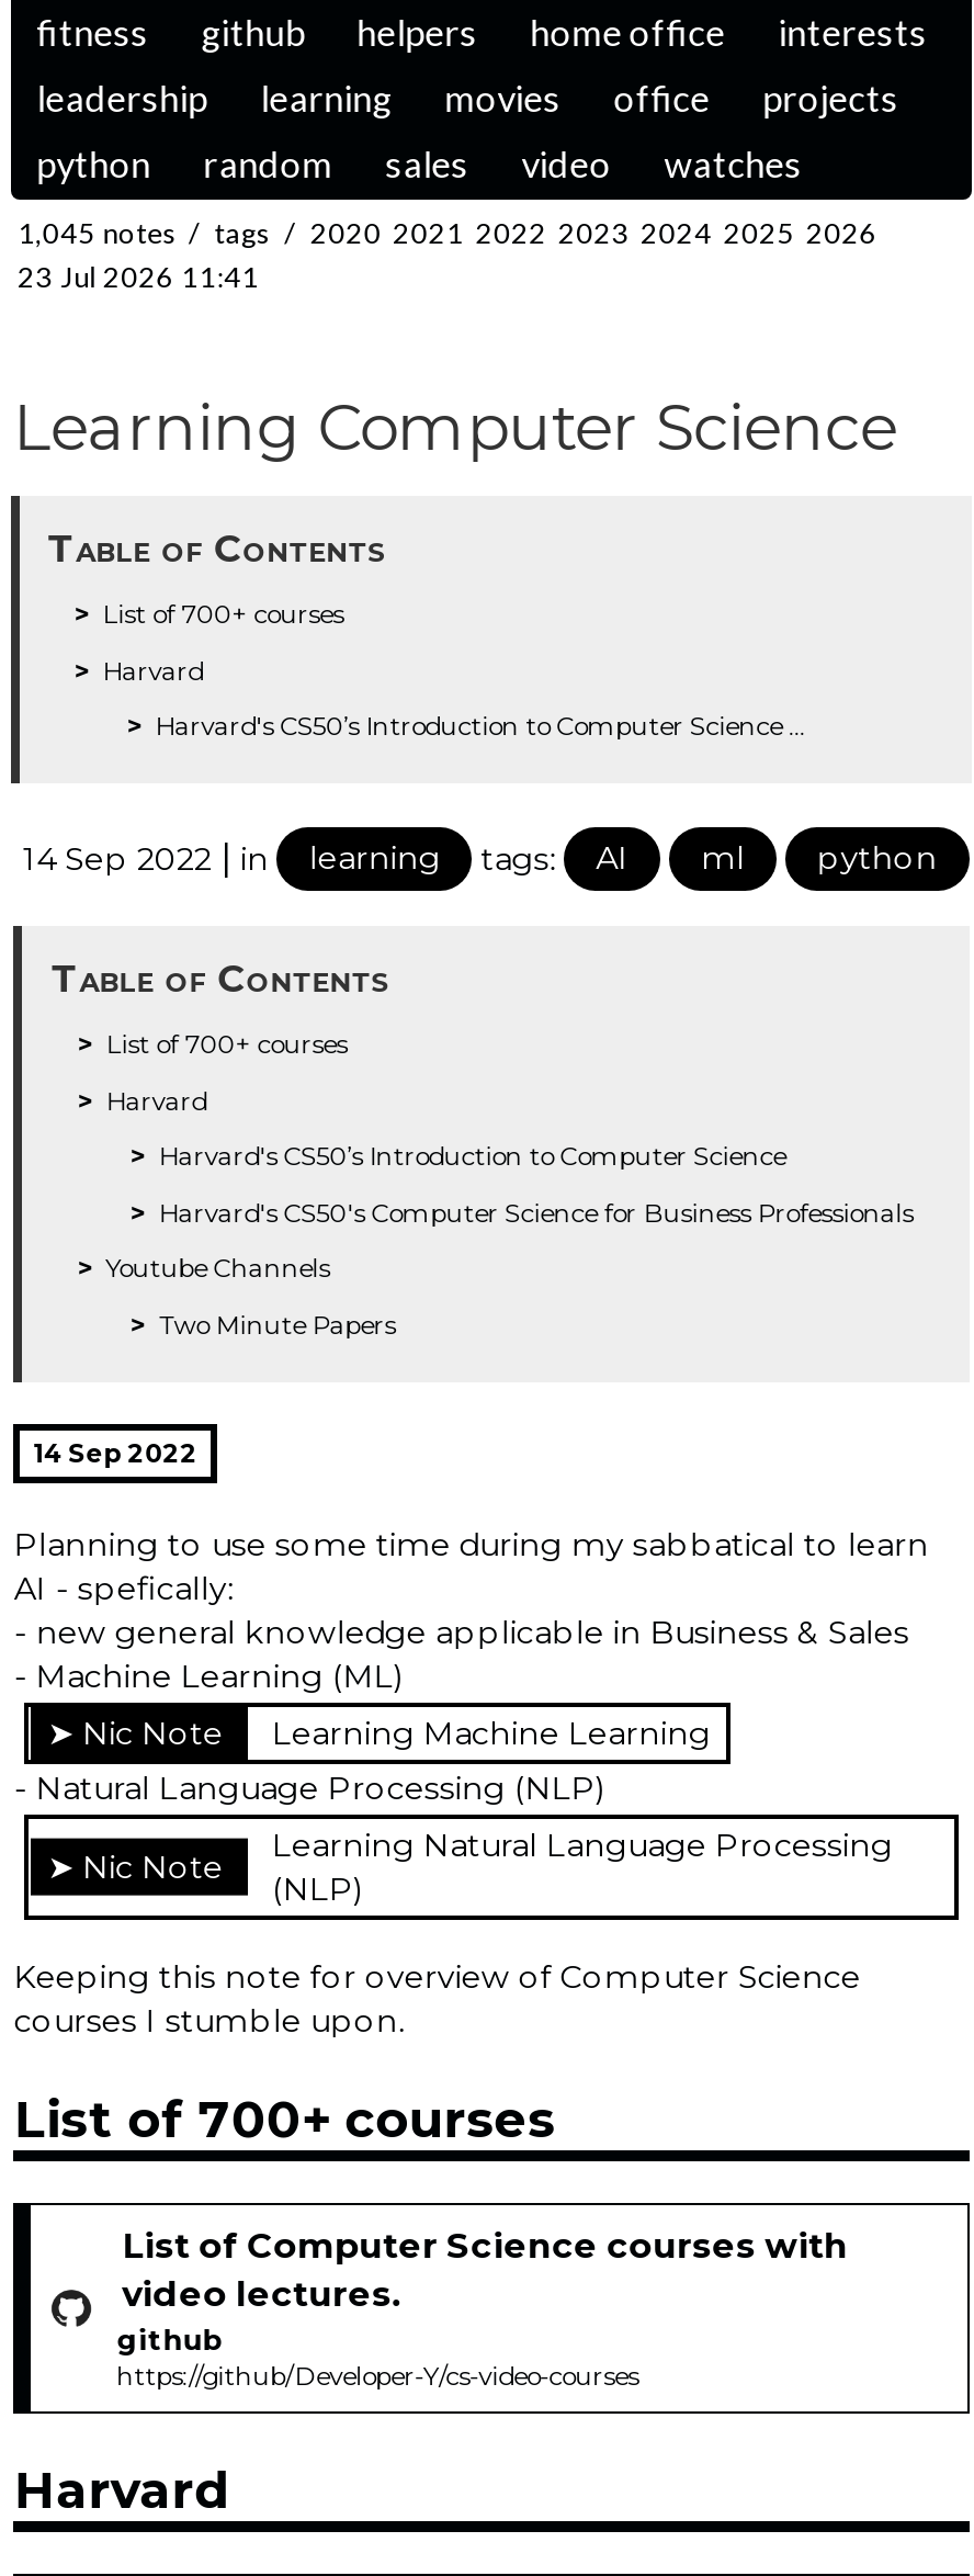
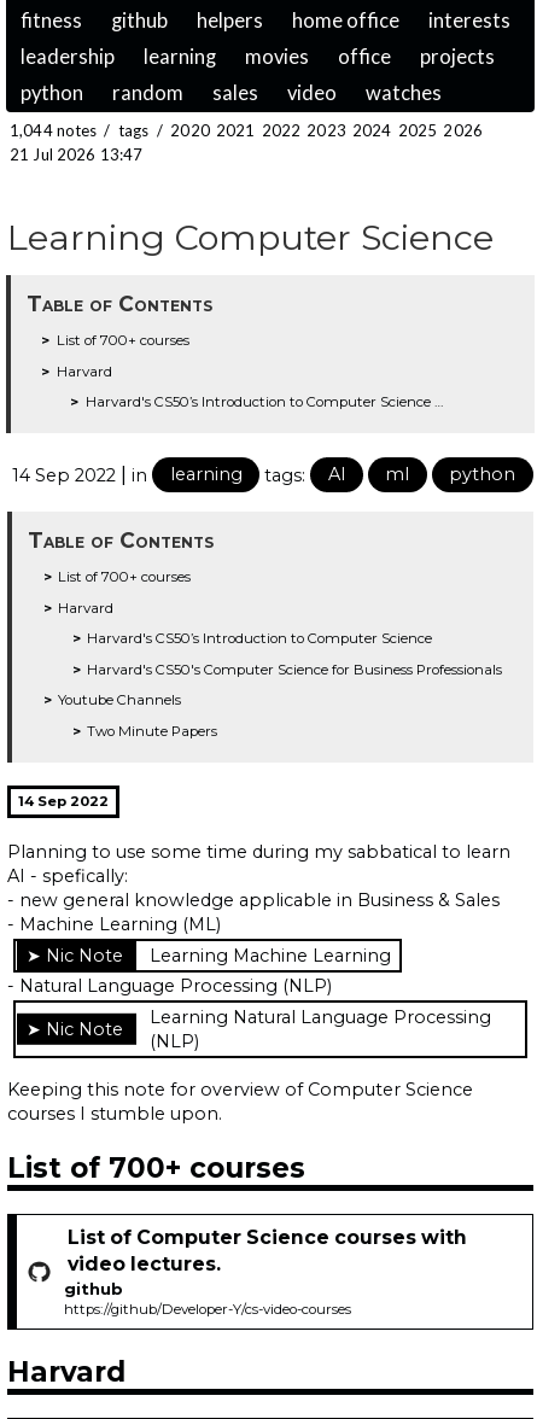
[18,215,877,251] 1,045 notes / tags / 2020 2021 2022 2023 2024 2025 2026 -> [10,121,483,140] 1,044 notes / tags / 2020 2021 2022 2023 2024 2025 2026
[18,259,259,294] 23 Jul 2026 11:41 -> [10,145,143,164] 21 Jul 2026 13:47

